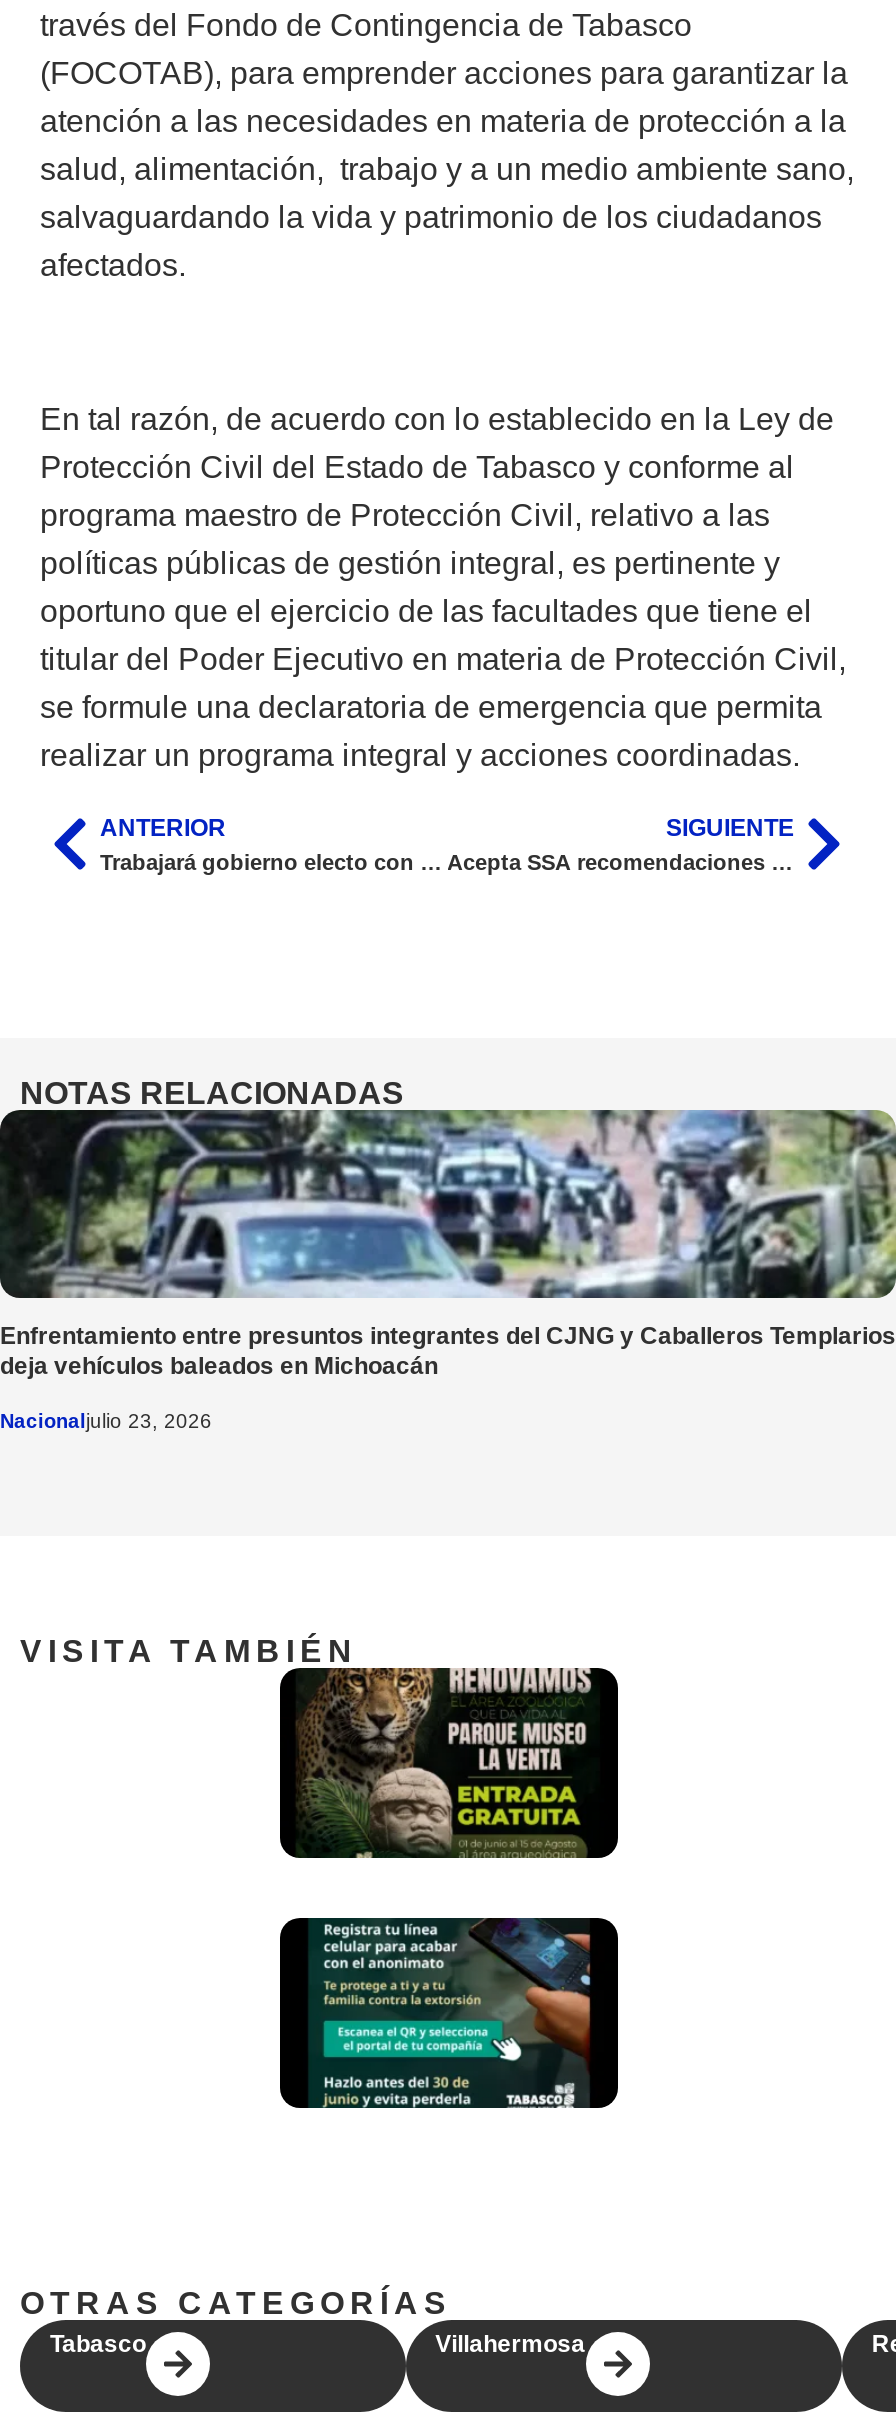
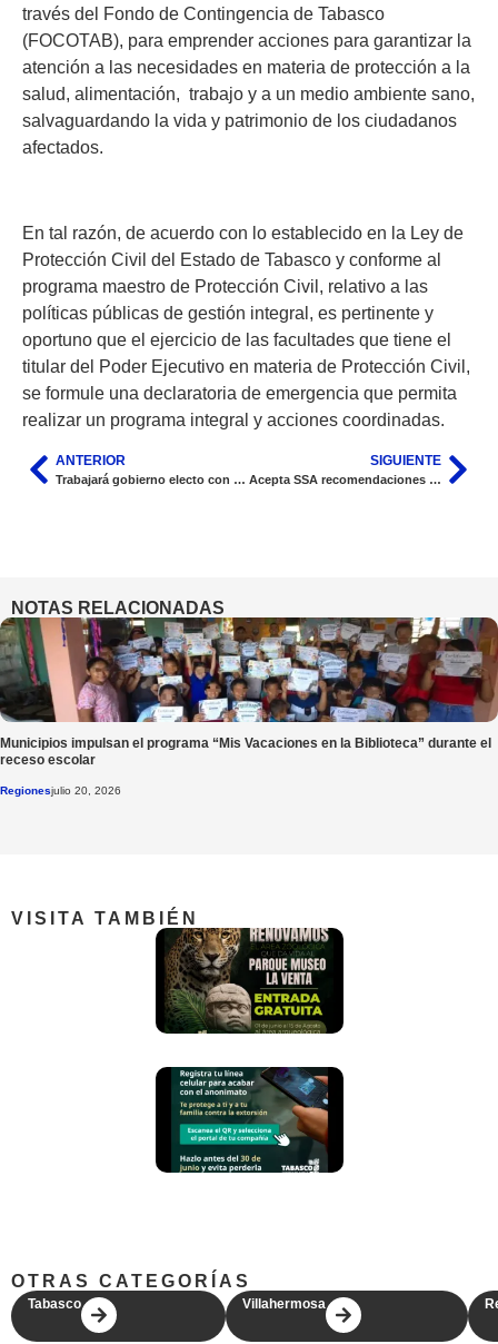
[0,1108,896,1379] [image] | Enfrentamiento entre presuntos integrantes del CJNG y Caballeros Templarios | deja vehículos baleados en Michoacán -> [0,616,495,767] [image] | Municipios impulsan el programa “Mis Vacaciones en la Biblioteca” durante el | receso escolar
[0,1409,212,1431] Nacionaljulio 23, 2026 -> [0,784,121,796] Regionesjulio 20, 2026

